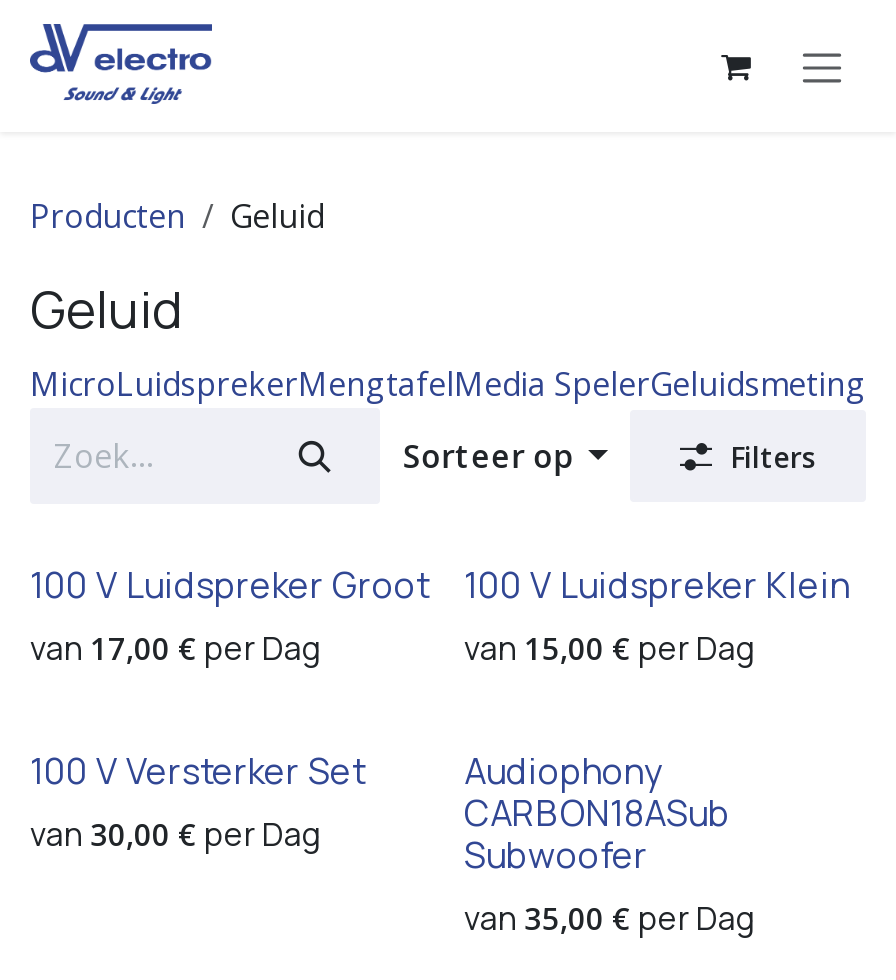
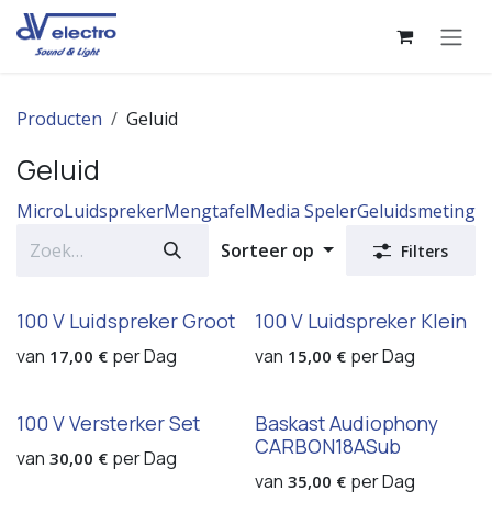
[464,745,662,793] Audiophony -> [255,409,438,436] Baskast Audiophony
[464,829,648,877] Subwoofer -> none

